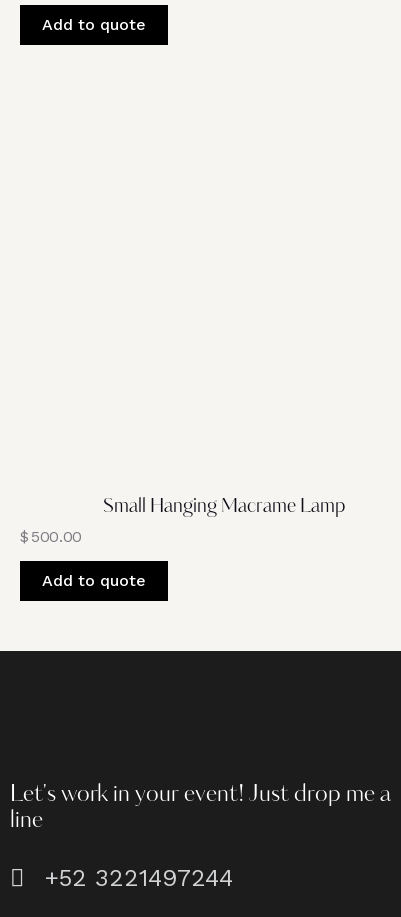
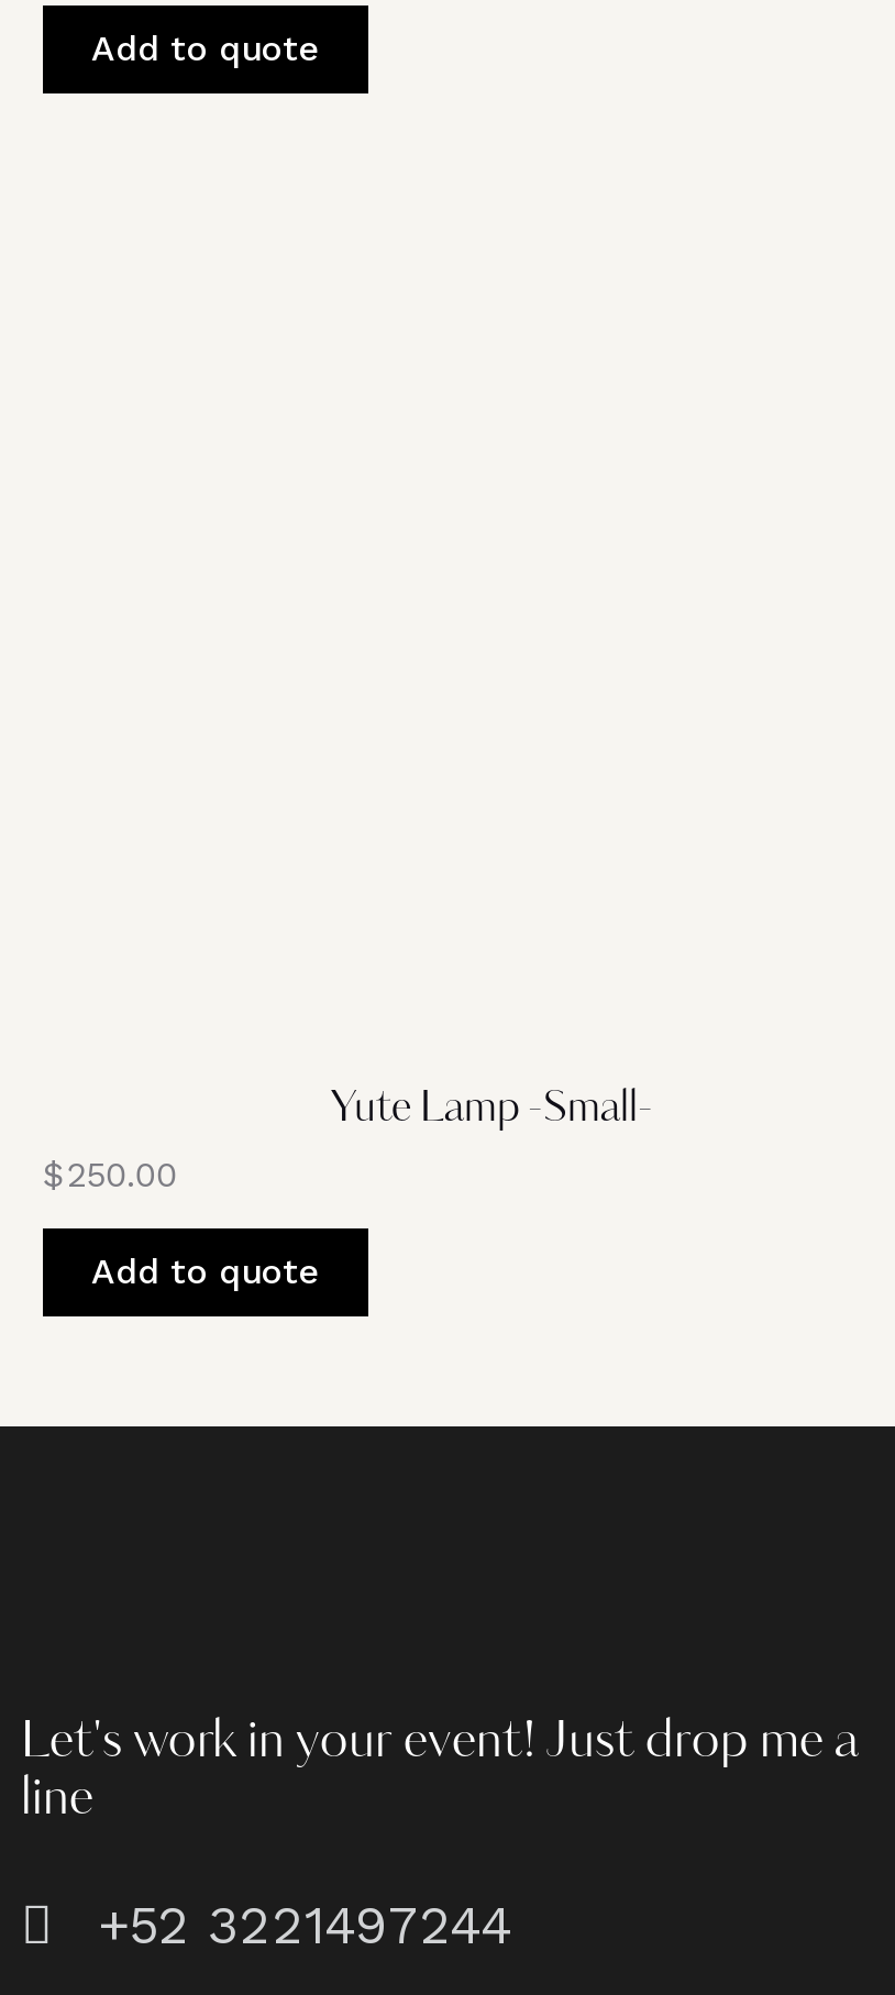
[103,498,345,517] Small Hanging Macrame Lamp -> [330,1089,653,1131] Yute Lamp -Small-
[20,527,82,546] $500.00 -> [43,1153,177,1195] $250.00

